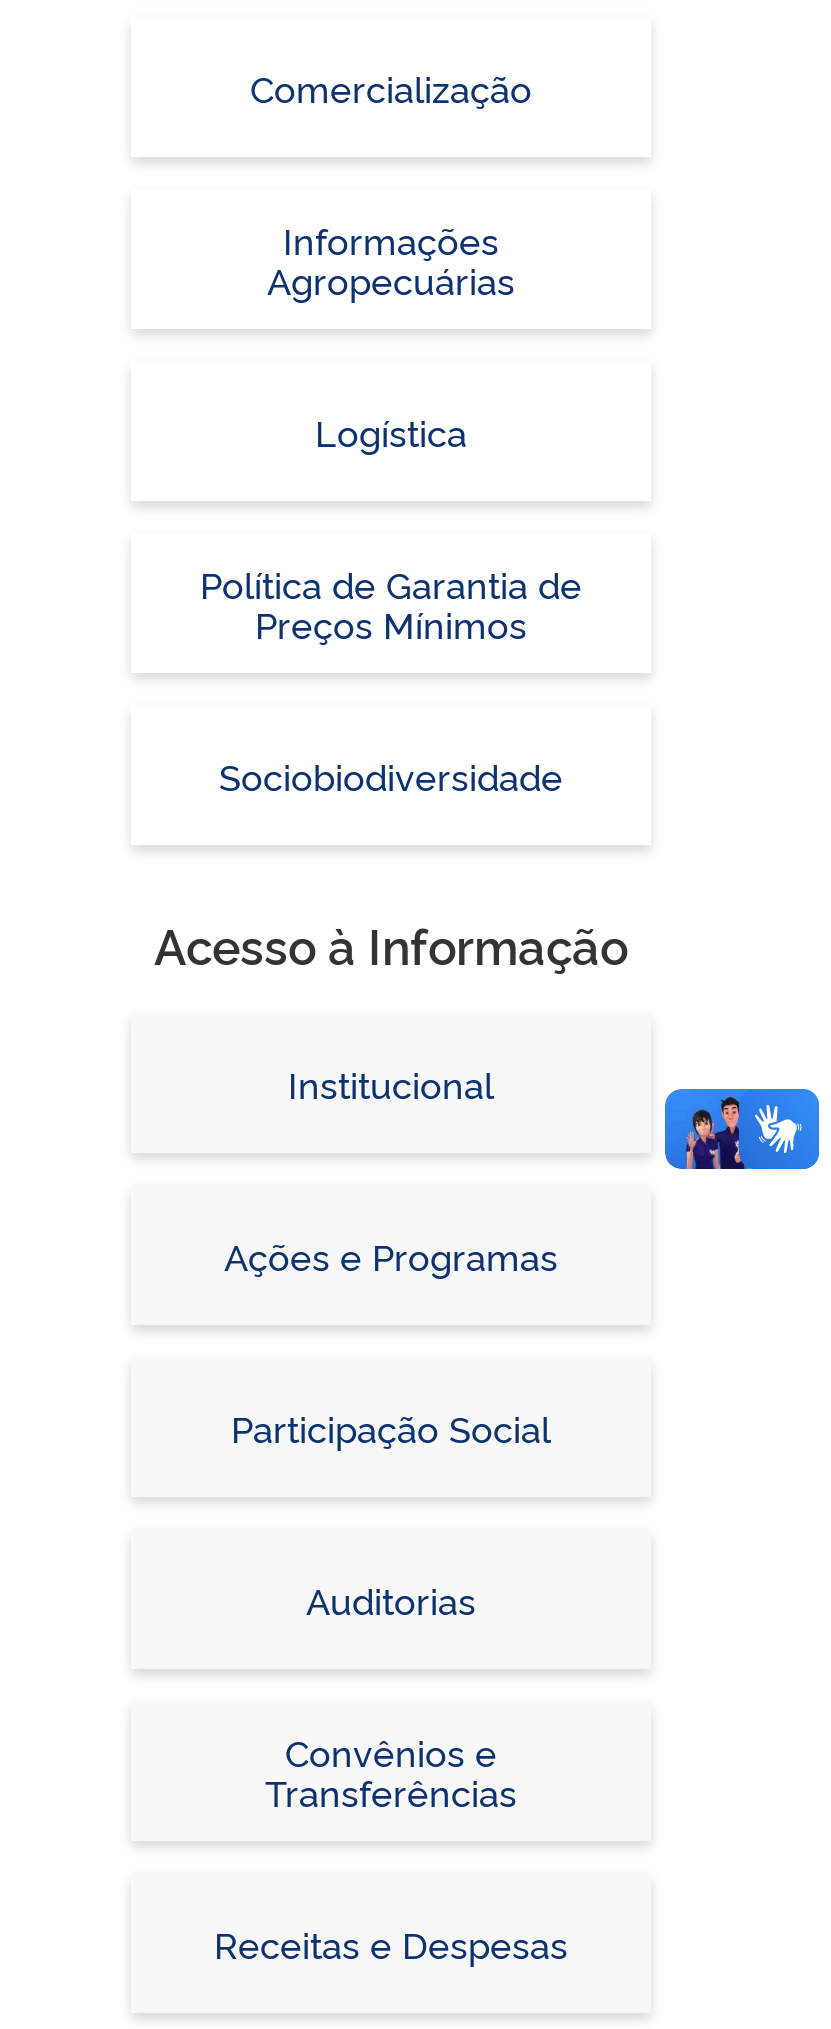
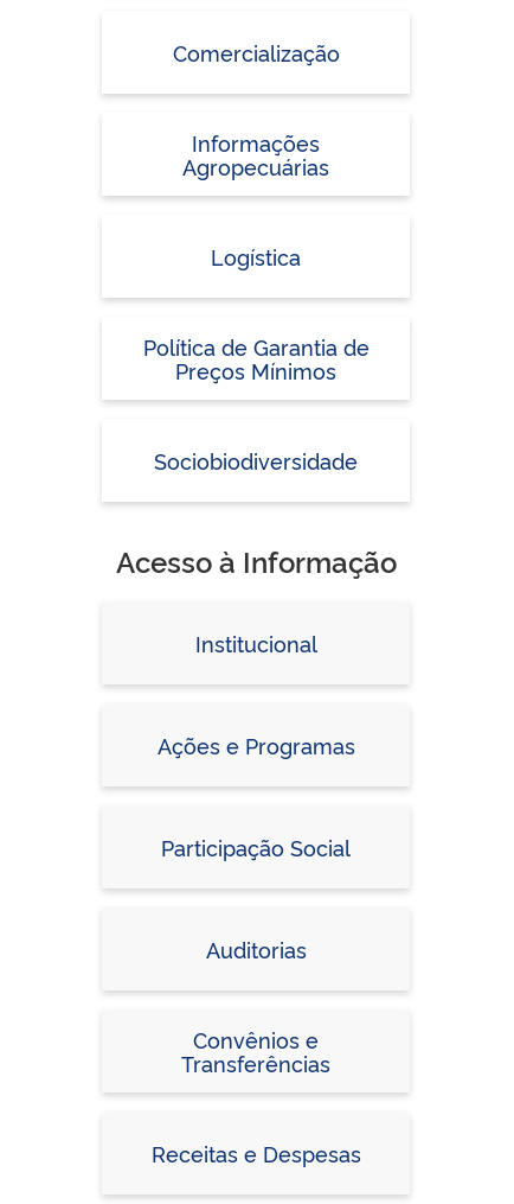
[663,1087,821,1171] [image] -> none

